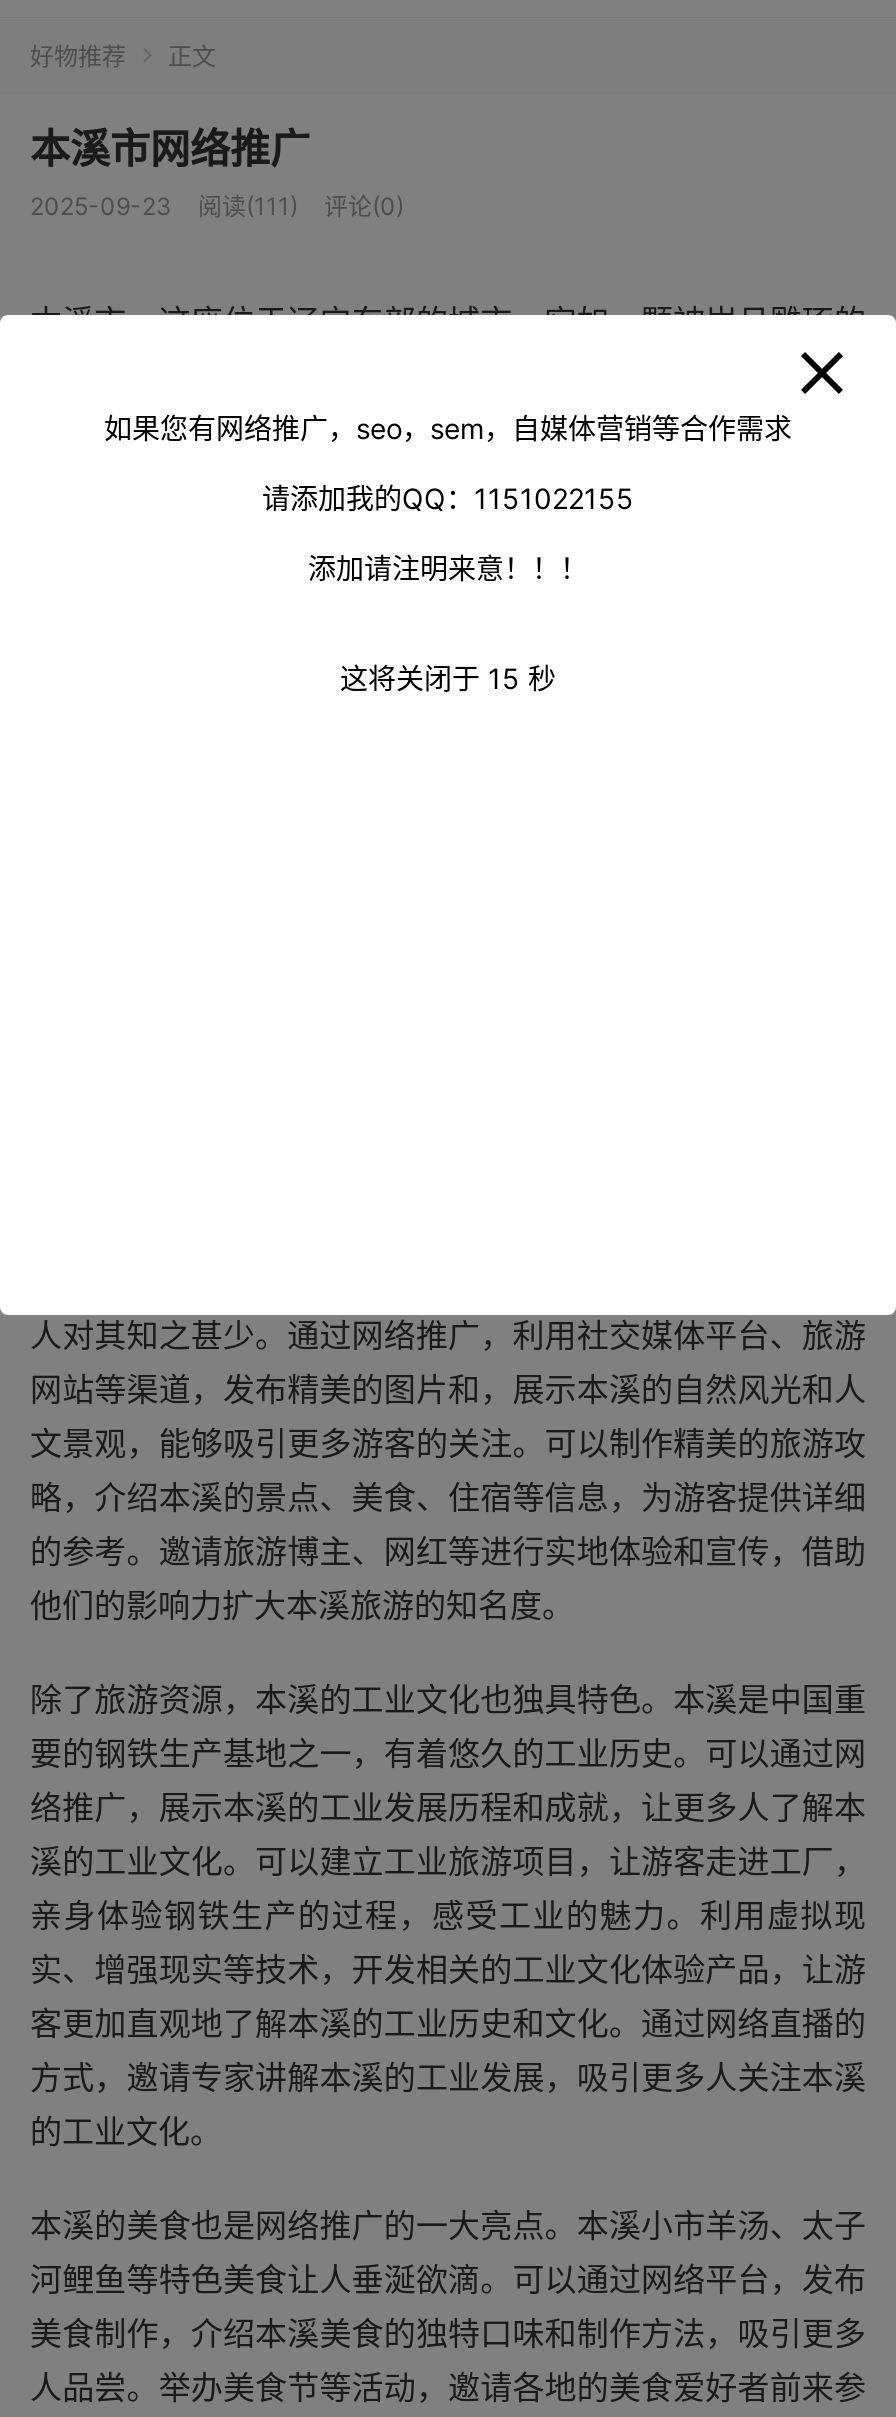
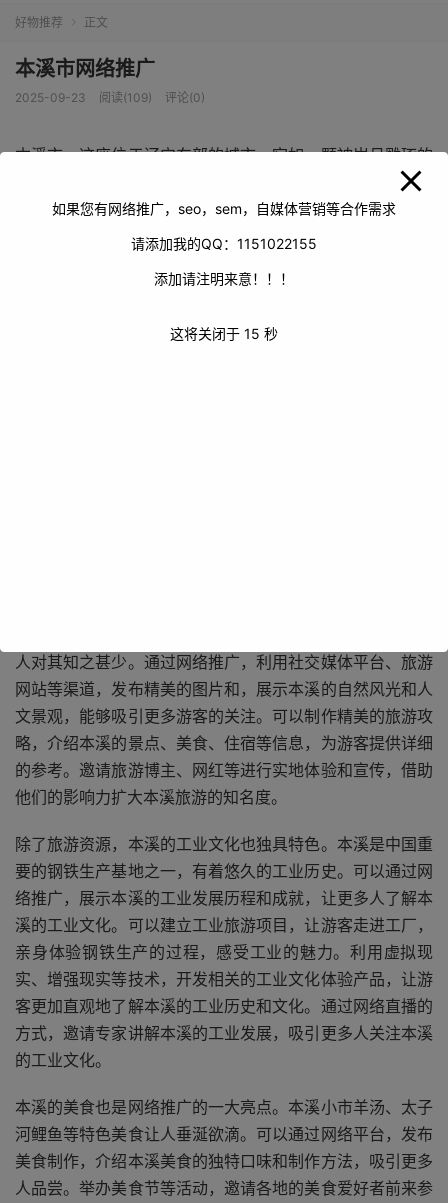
[30,191,404,221] 2025-09-23 阅读(111) 评论(0) -> [15,90,205,105] 2025-09-23 阅读(109) 评论(0)

